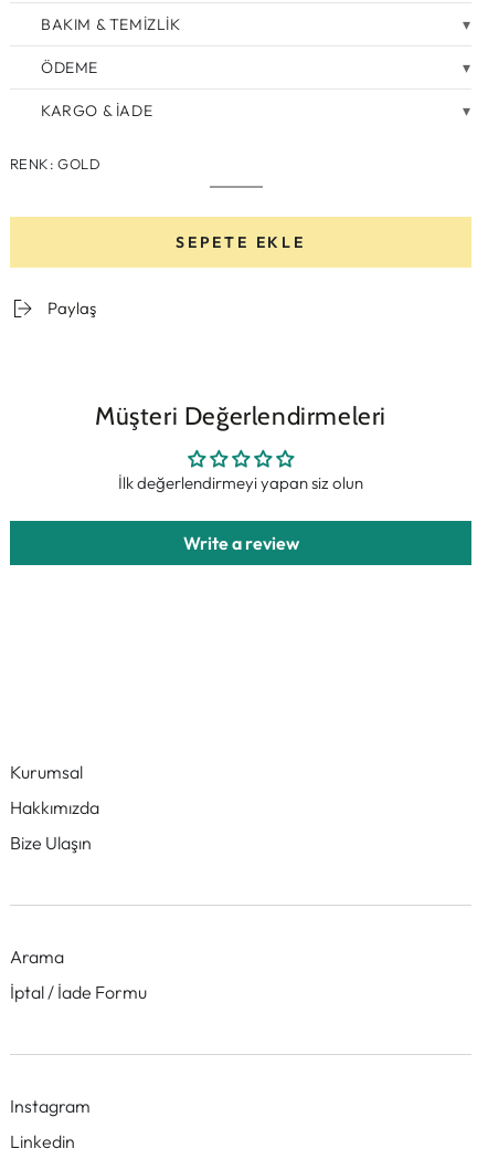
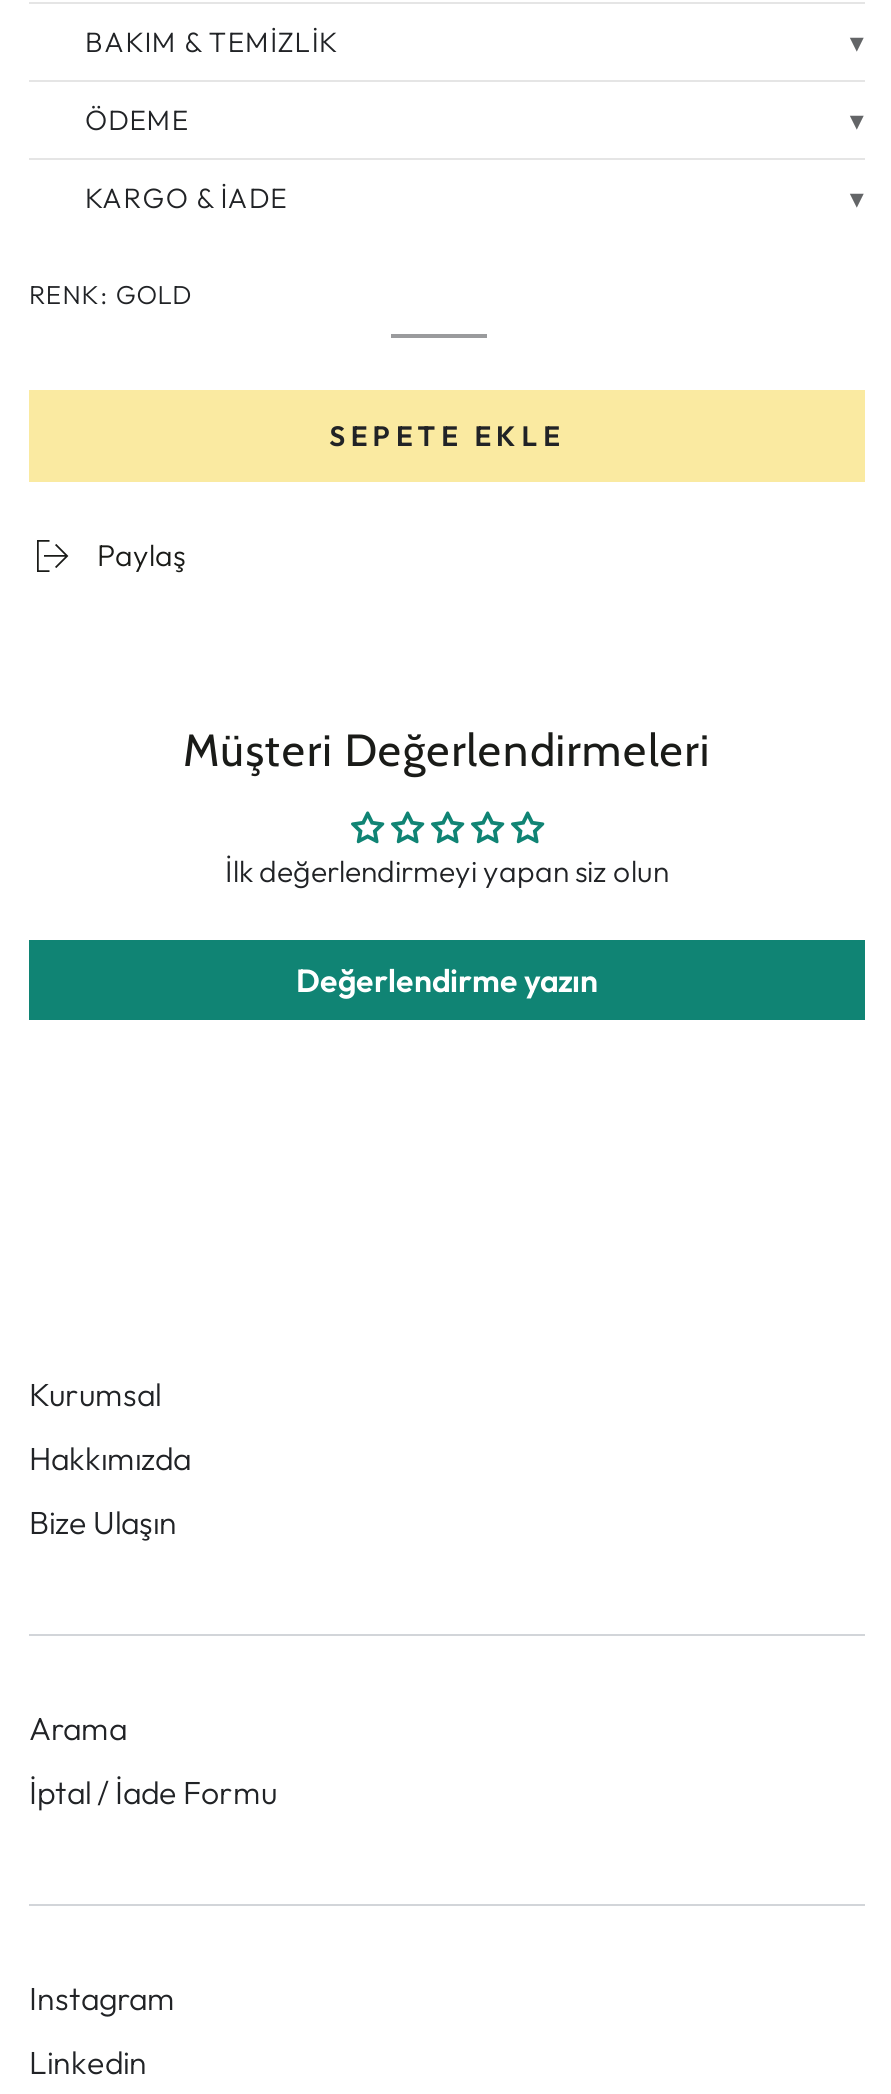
[183,532,299,554] Write a review -> [296,960,598,1000] Değerlendirme yazın

